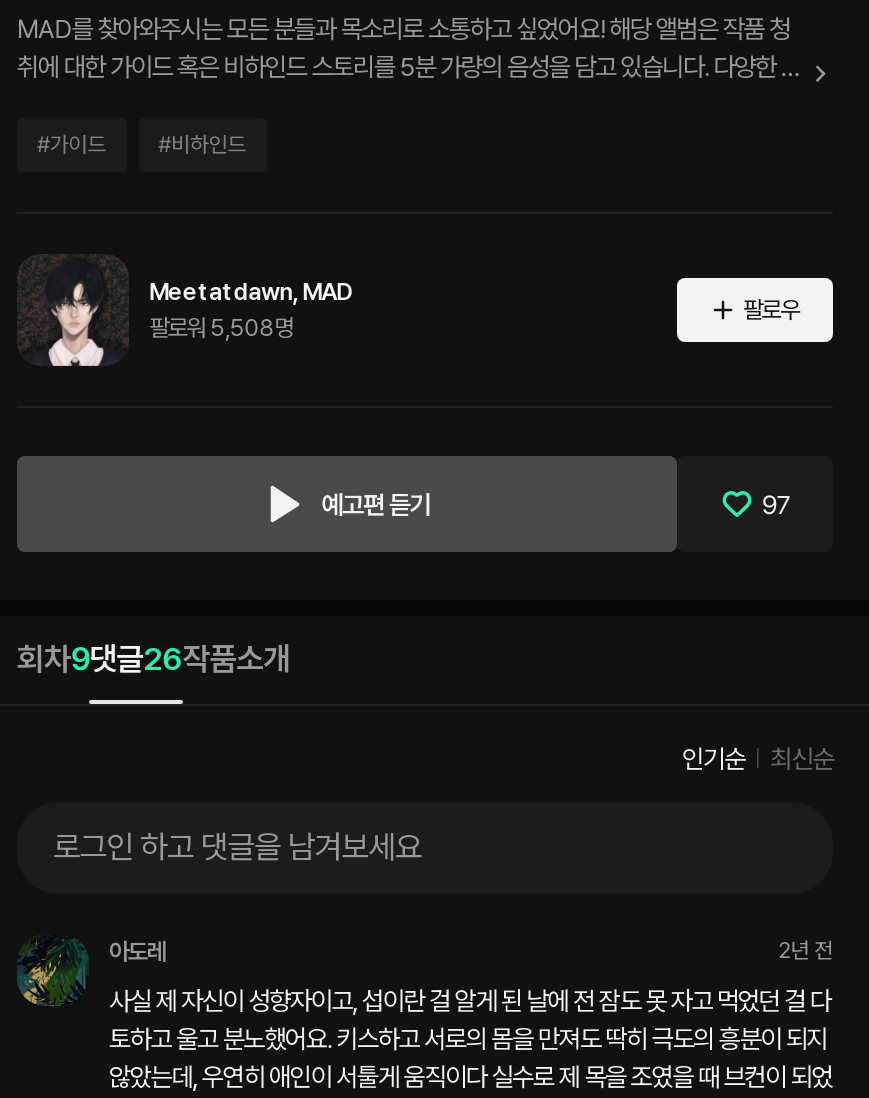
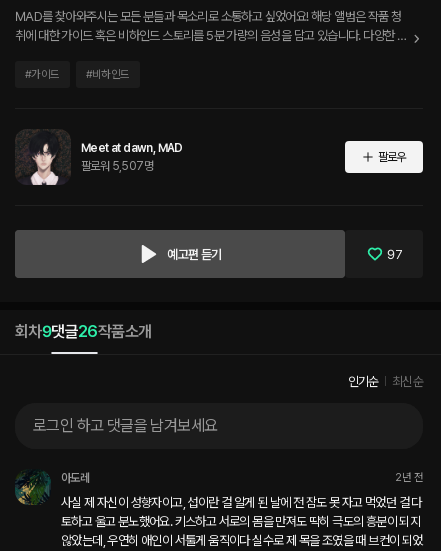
[149,314,293,342] 팔로워 5,508명 -> [81,159,153,173] 팔로워 5,507명

